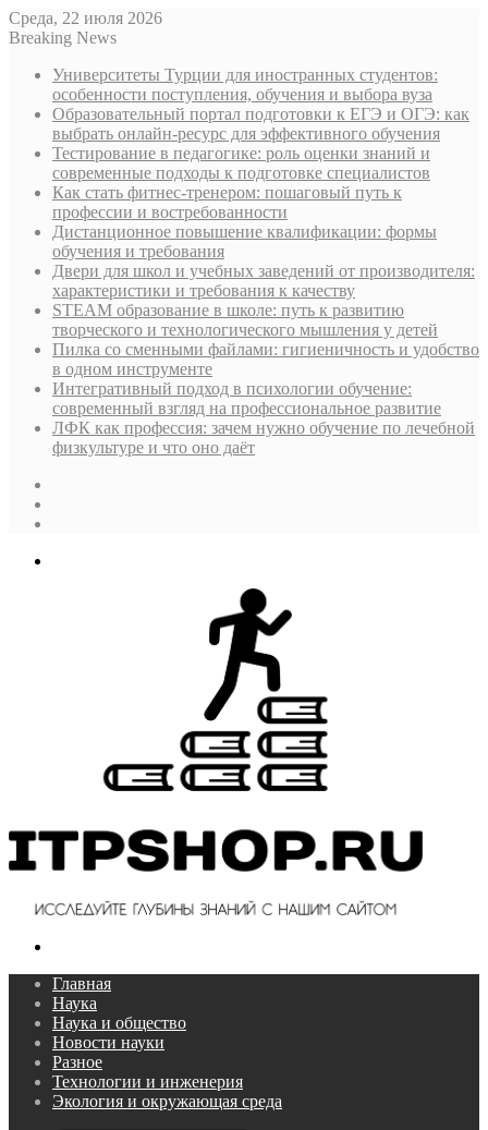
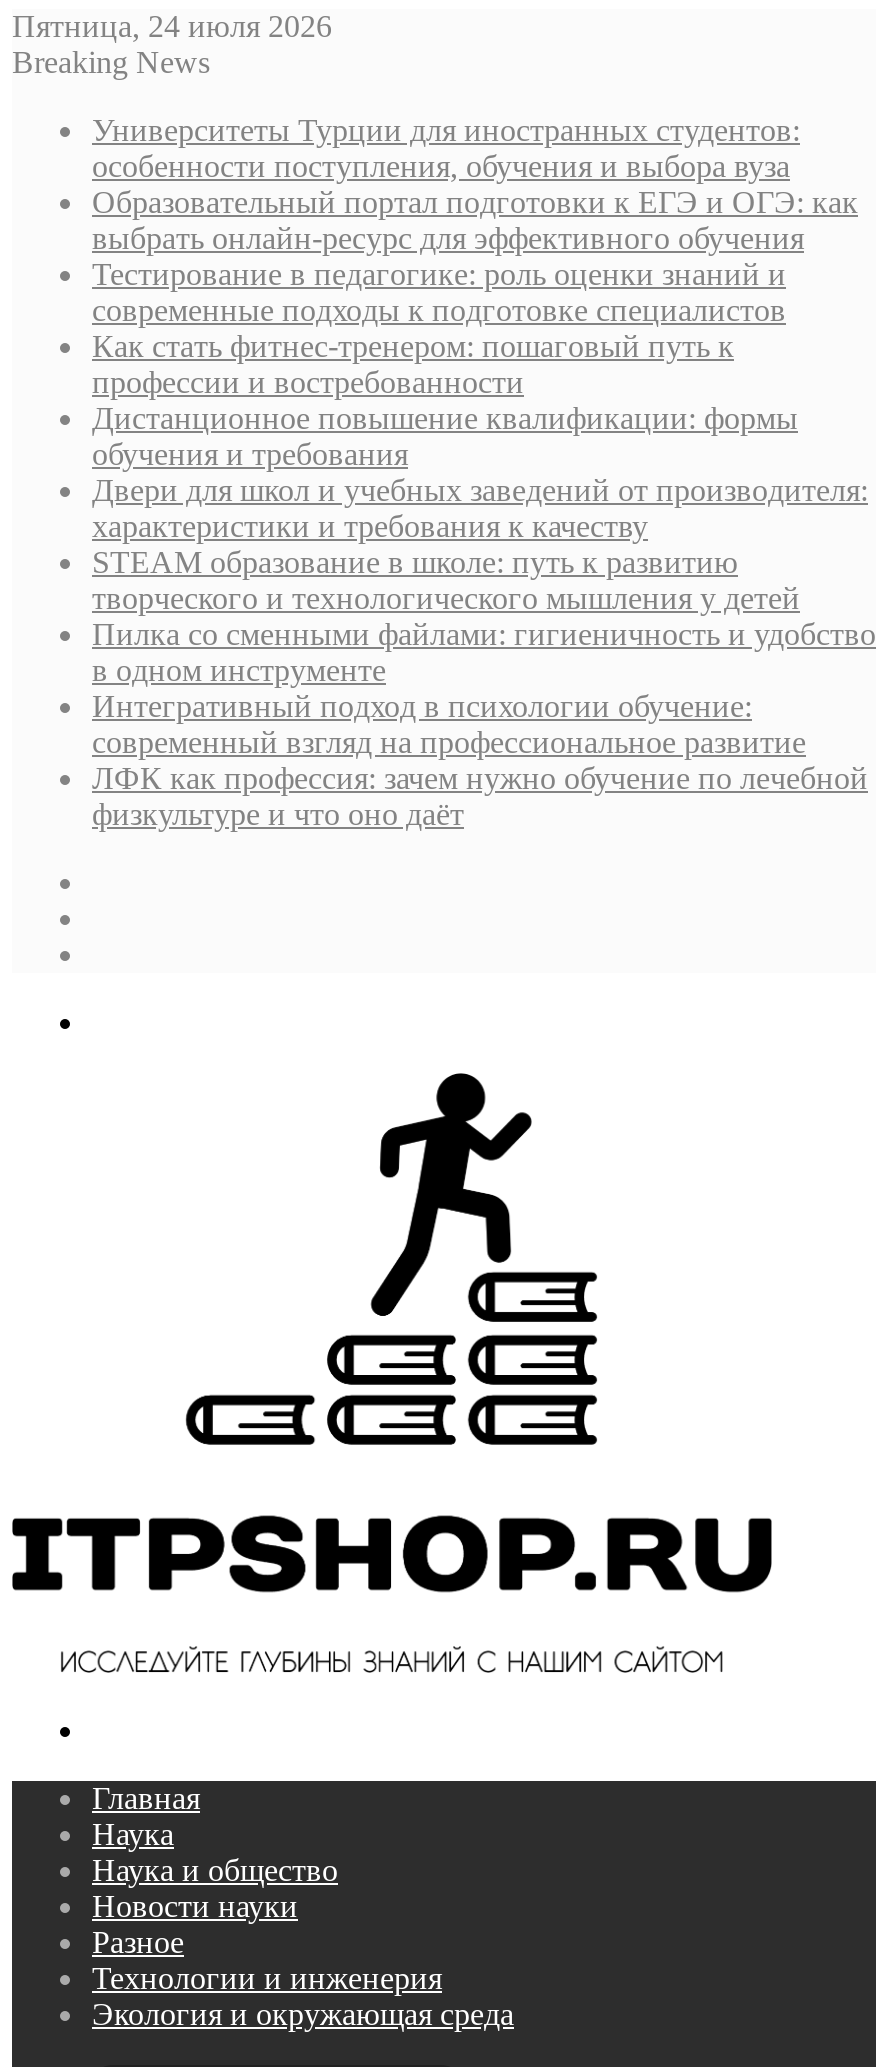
[9,9,162,27] Среда, 22 июля 2026 -> [12,9,332,43] Пятница, 24 июля 2026

